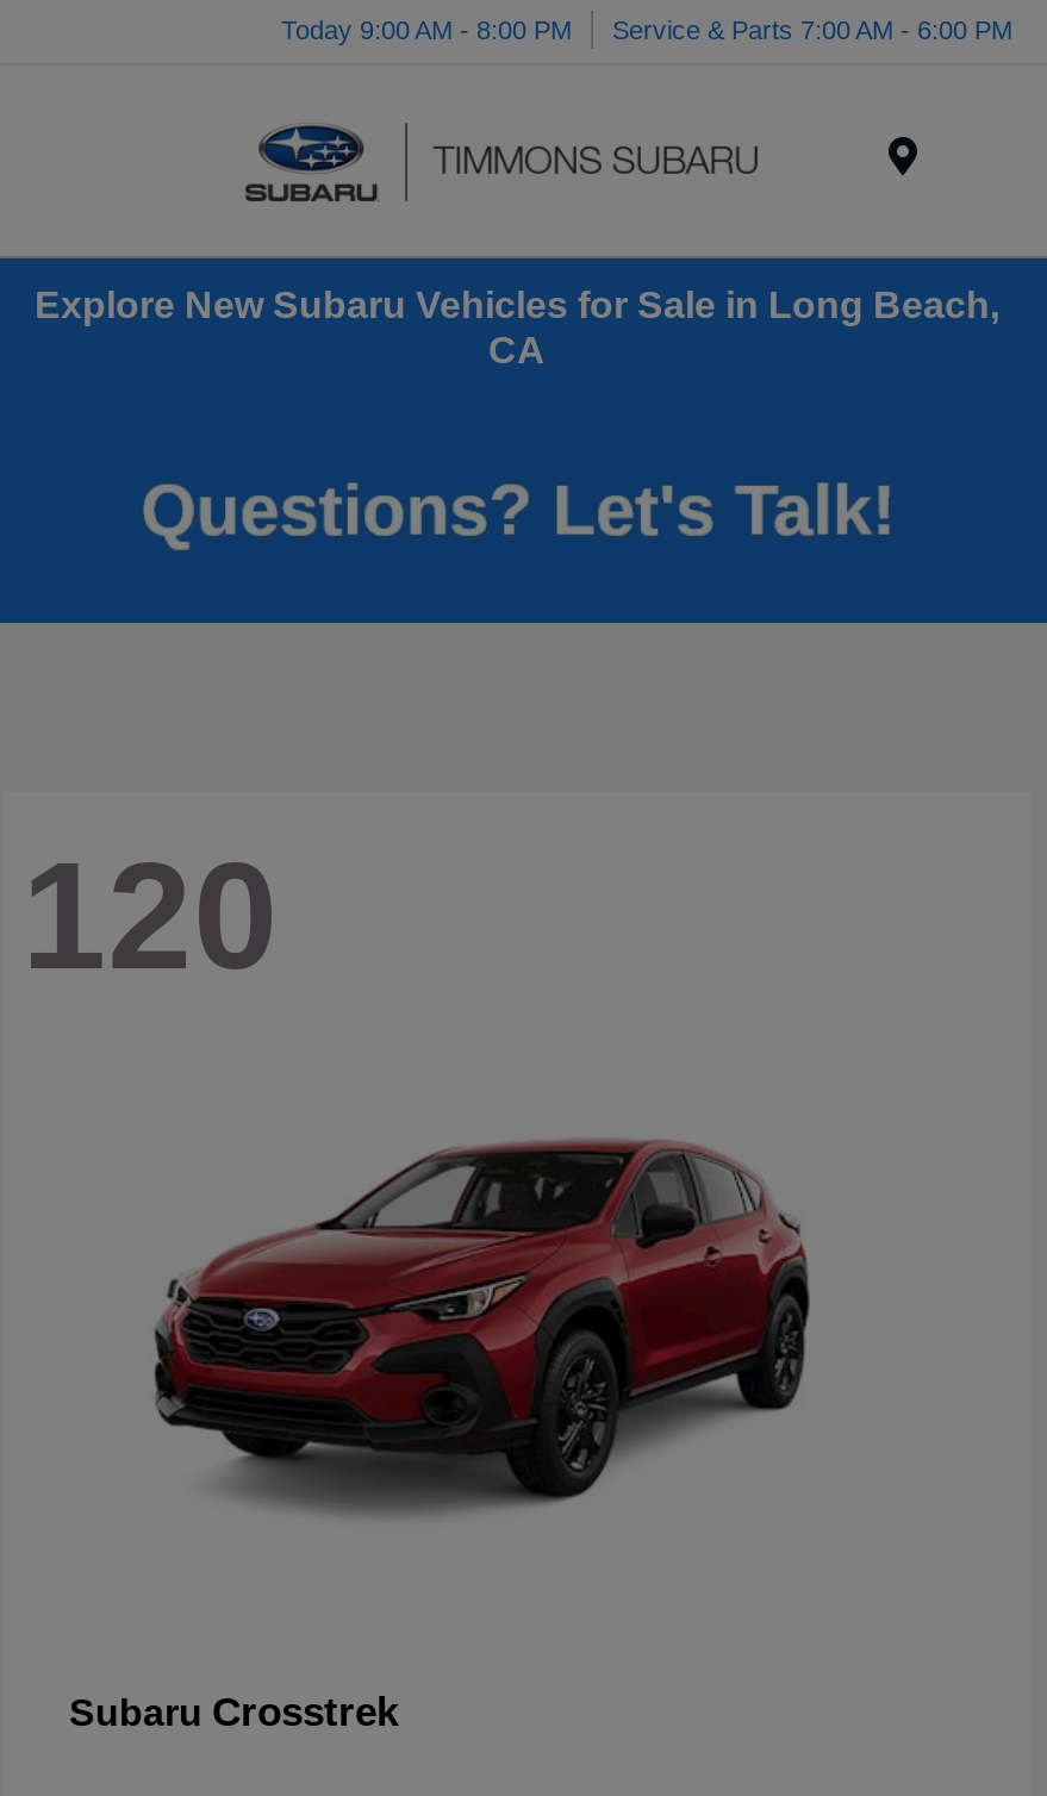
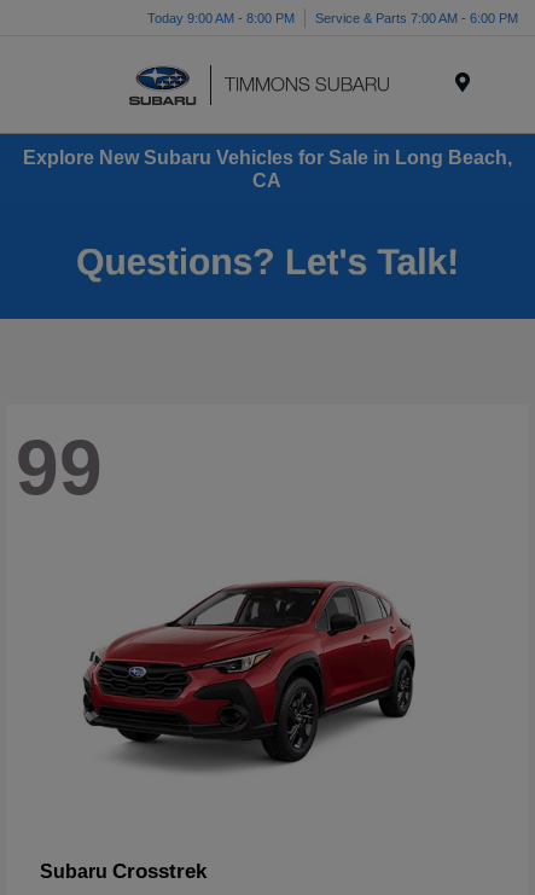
[21,831,279,1002] 120 -> [16,424,103,511] 99

